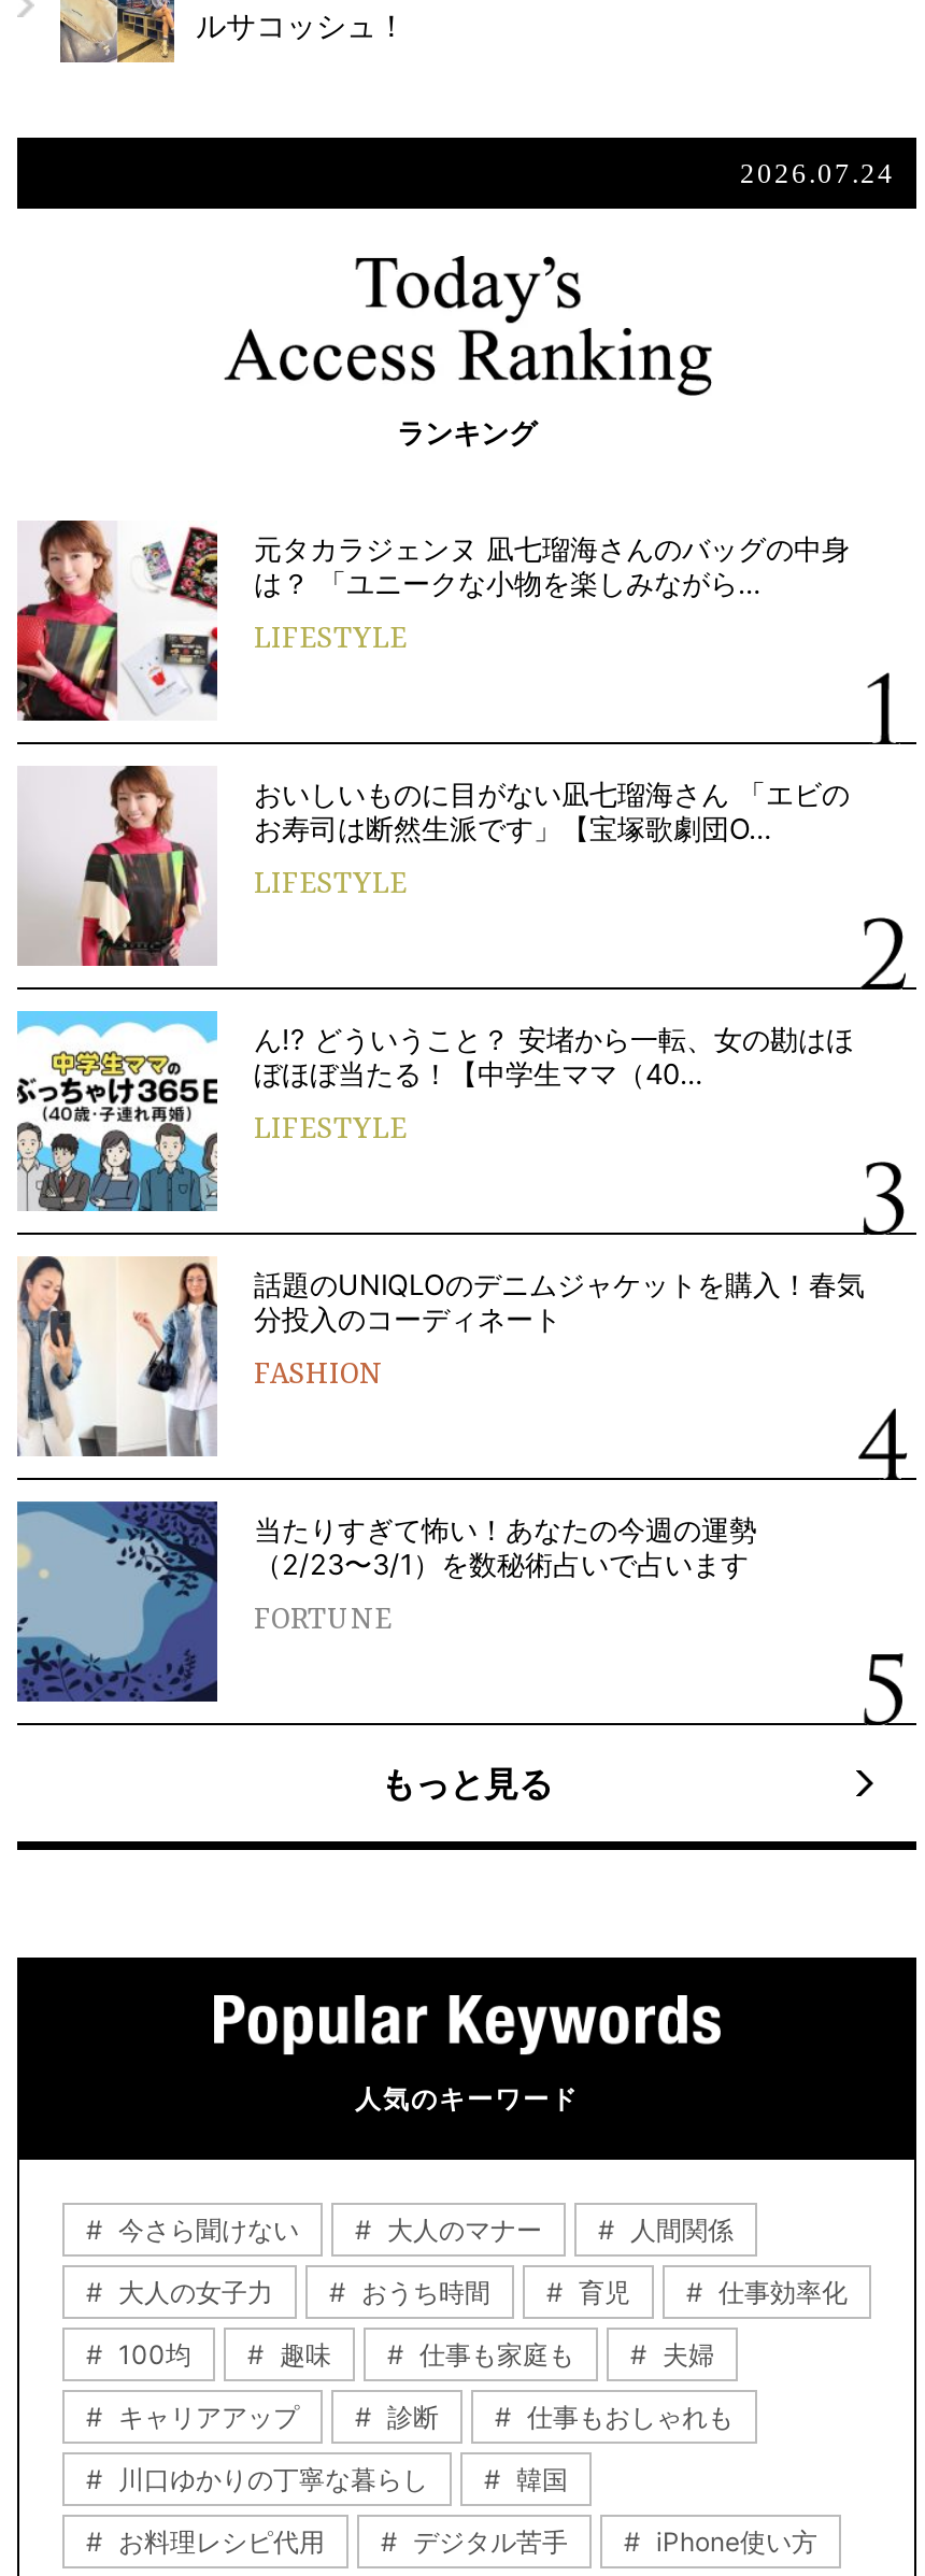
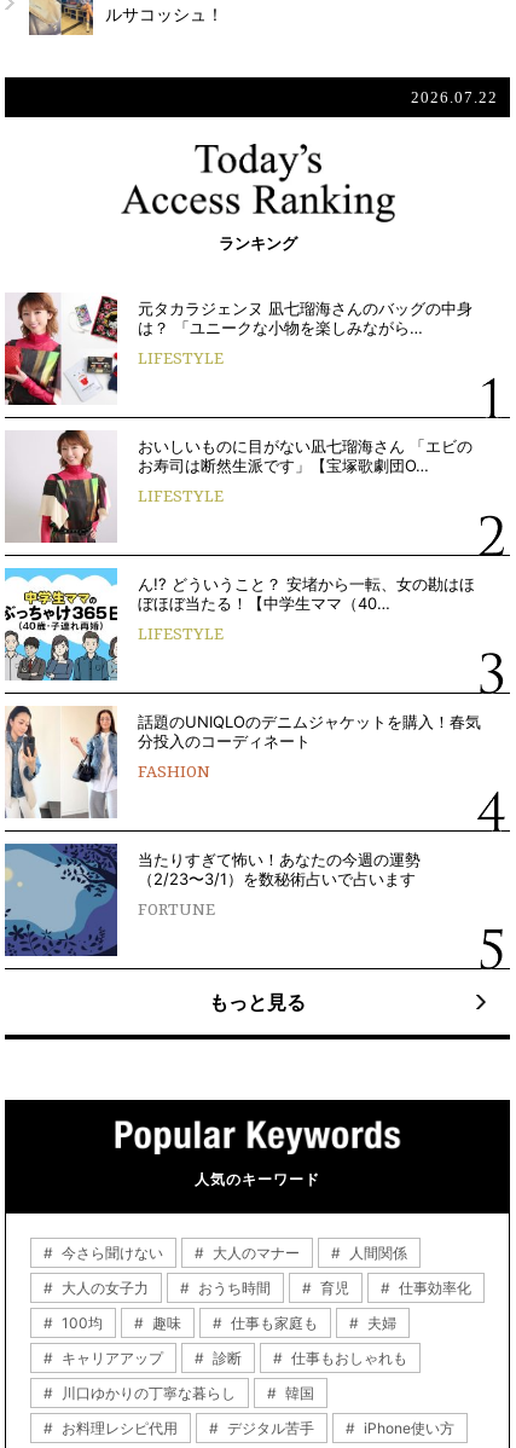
[740,156,895,188] 2026.07.24 -> [411,88,498,106] 2026.07.22

